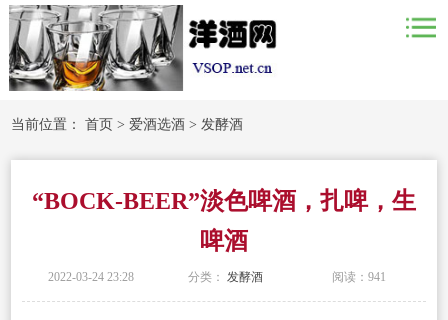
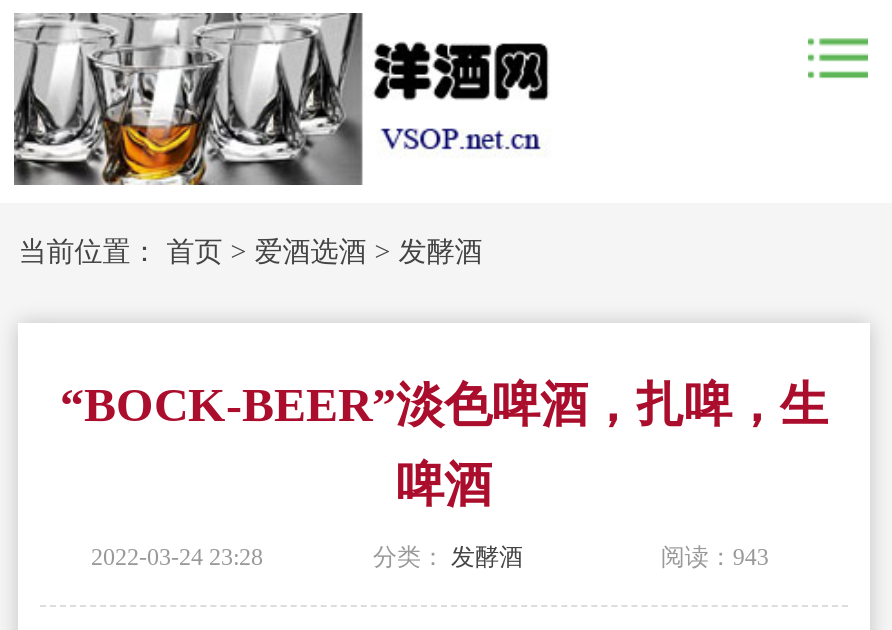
[332,270,386,284] 阅读：941 -> [661,543,769,571] 阅读：943

